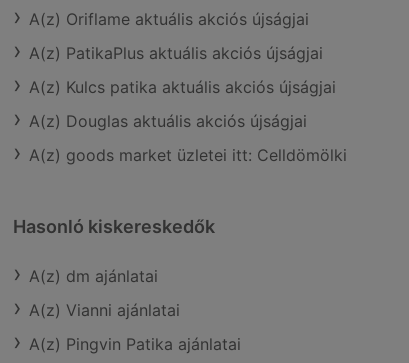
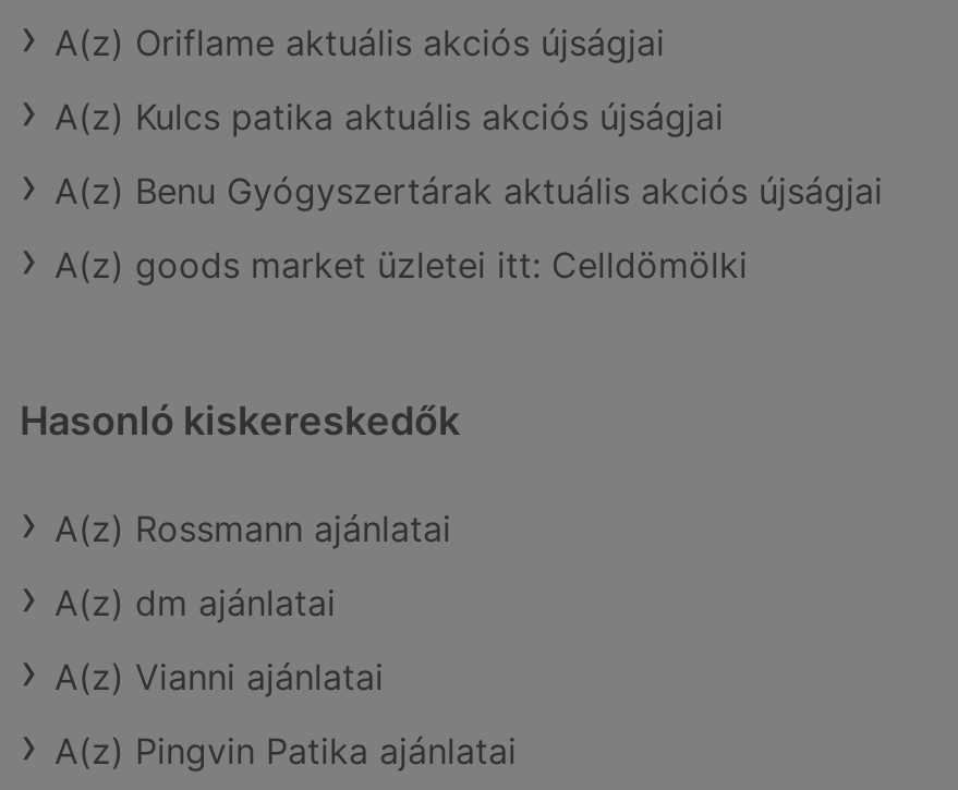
[29,43,323,63] A(z) PatikaPlus aktuális akciós újságjai -> none
moved [29,77,336,97] -> [54,96,724,139]: A(z) Kulcs patika aktuális akciós újságjai
[29,111,307,131] A(z) Douglas aktuális akciós újságjai -> [54,170,883,214] A(z) Benu Gyógyszertárak aktuális akciós újságjai
moved [13,145,347,237] -> [20,244,748,445]: A(z) goods market üzletei itt: Celldömölki | Hasonló kiskereskedők
none -> [54,508,451,551] A(z) Rossmann ajánlatai

